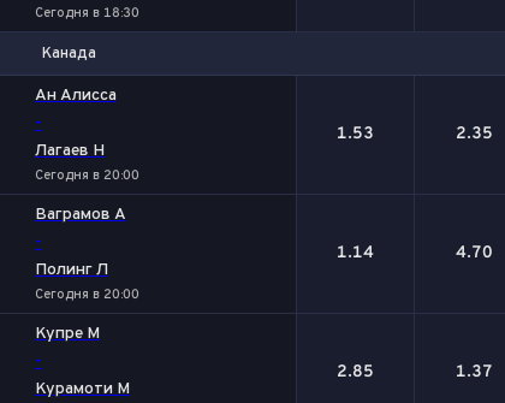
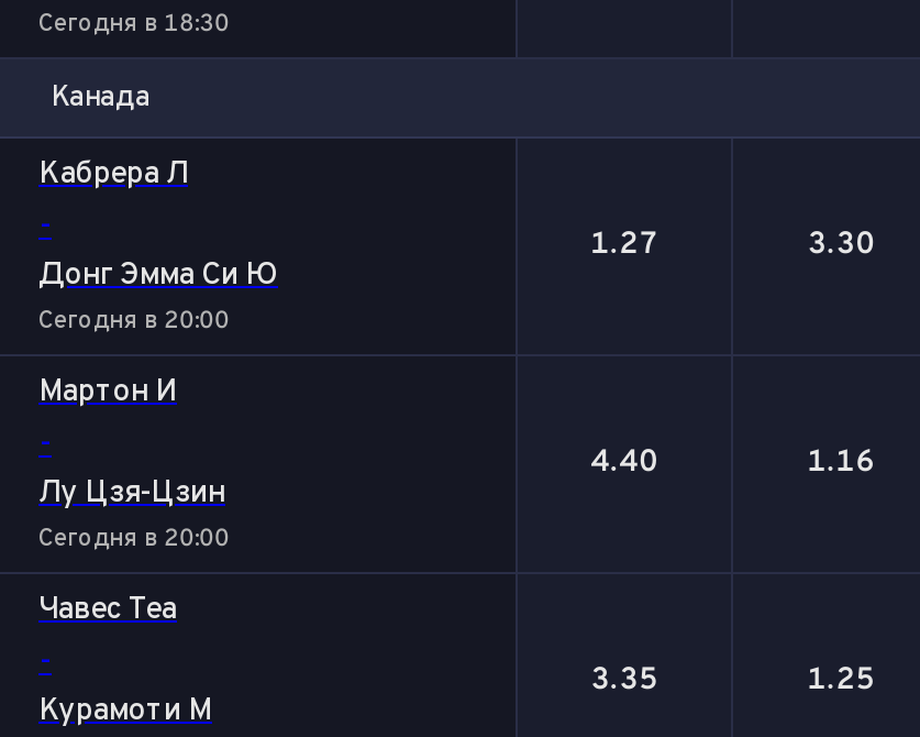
[35,85,117,106] Ан Алисса -> [38,156,188,194] Кабрера Л
[337,124,493,144] 1.53 | 2.35 -> [591,227,875,264] 1.27 | 3.30
[35,141,105,161] Лагаев Н -> [38,257,278,295] Донг Эмма Си Ю
[35,205,126,225] Ваграмов А -> [38,374,177,411] Мартон И
[337,243,493,263] 1.14 | 4.70 -> [591,444,875,482] 4.40 | 1.16
[35,260,108,280] Полинг Л -> [38,475,225,513] Лу Цзя-Цзин
[35,324,100,344] Купре М -> [38,592,177,629] Чавес Теа
[337,362,493,383] 2.85 | 1.37 -> [591,662,875,700] 3.35 | 1.25

